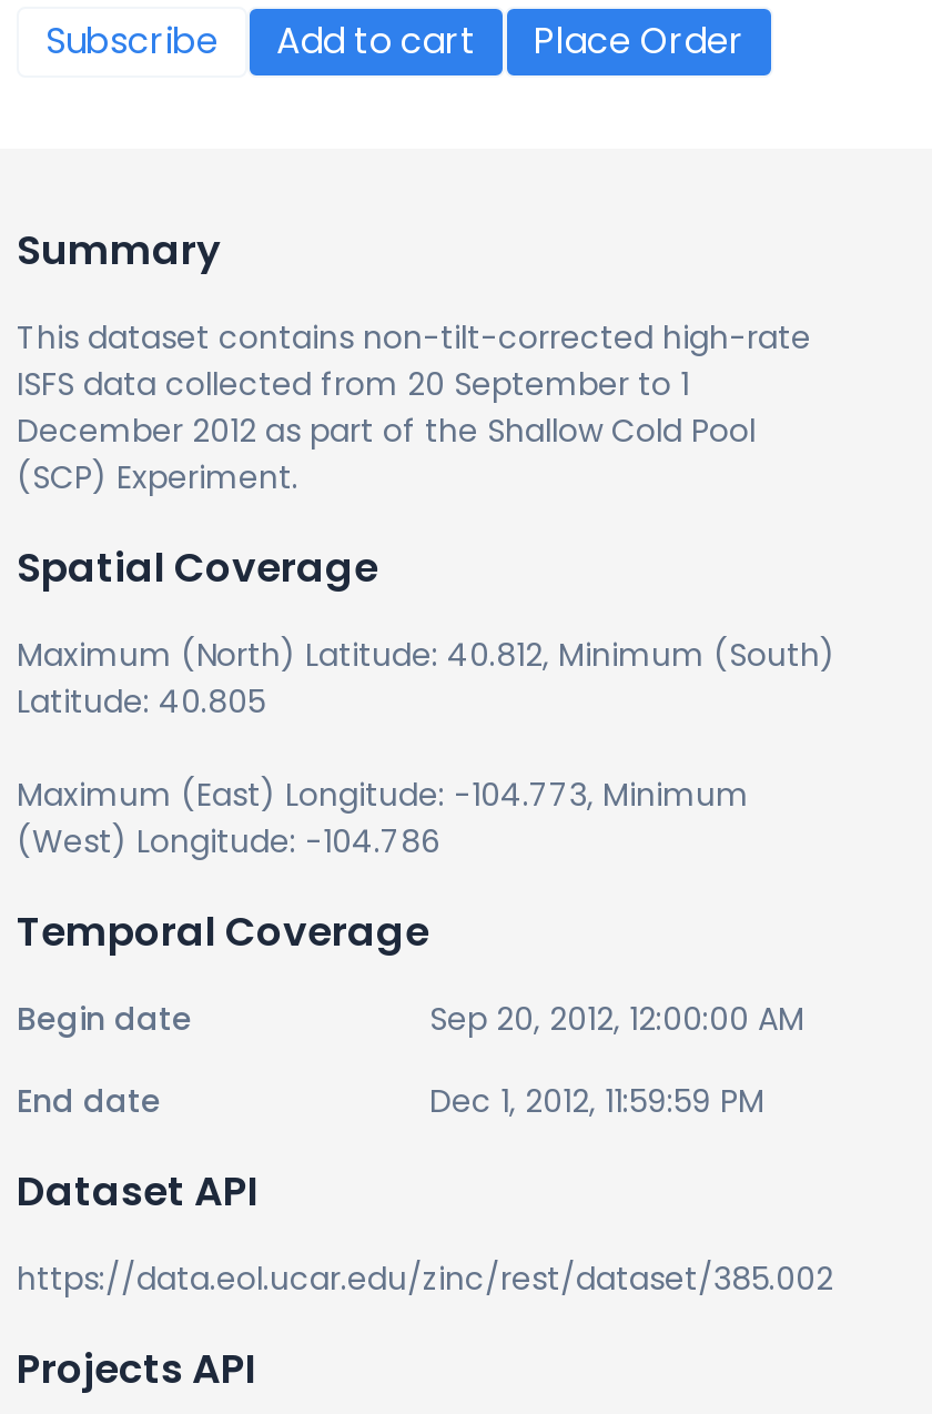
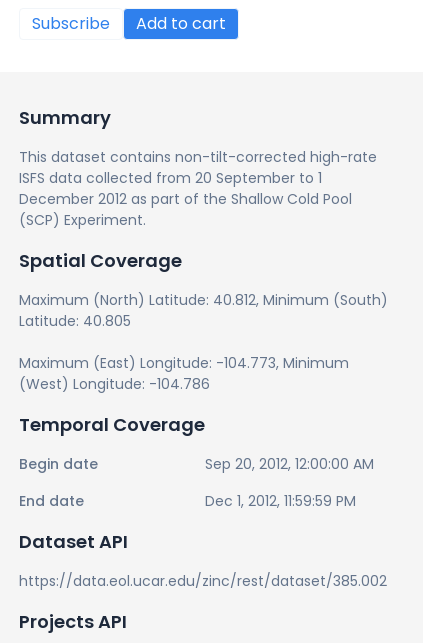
[534,16,744,67] Place Order -> none

